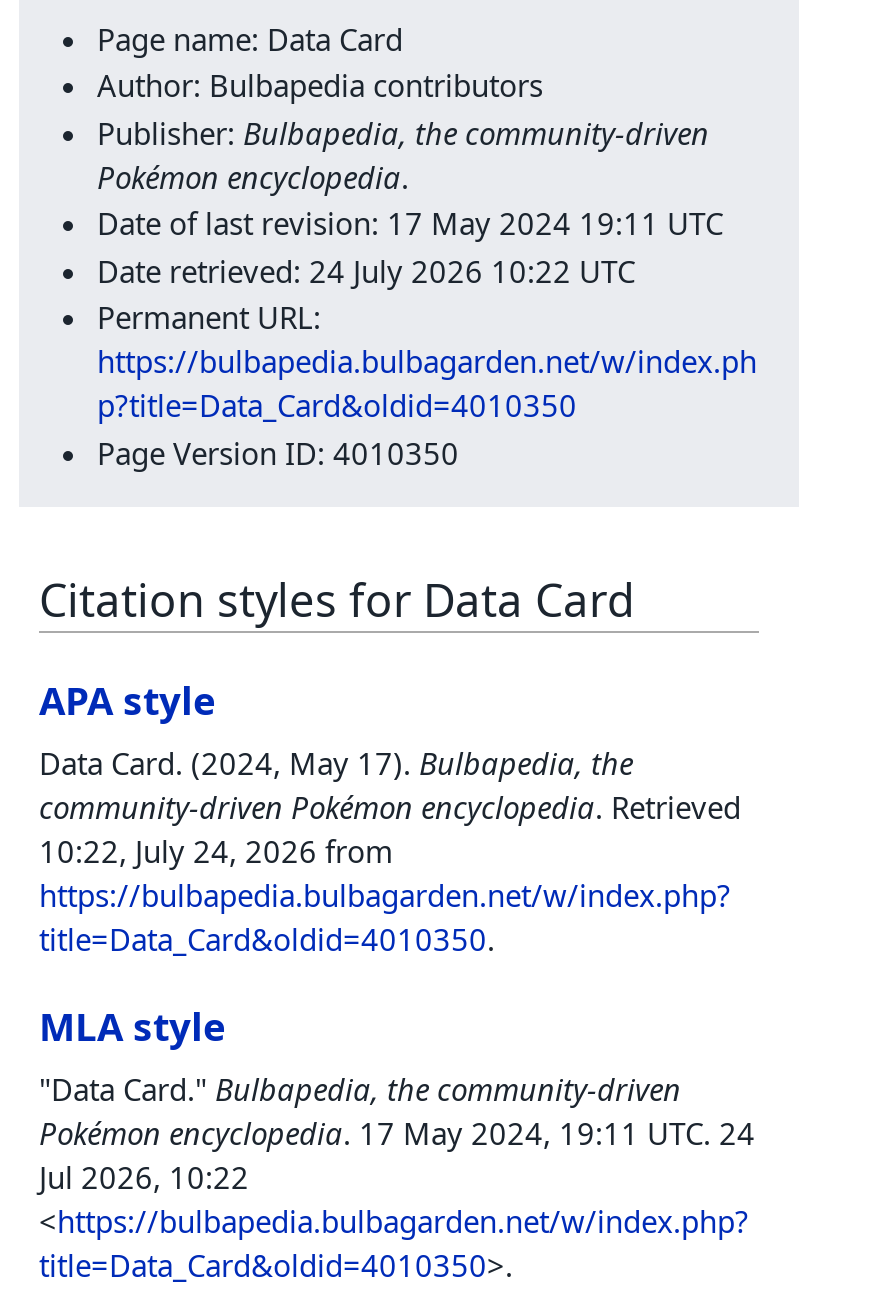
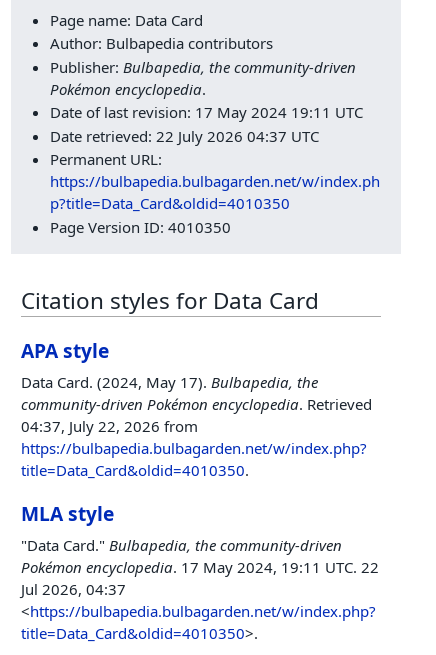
[97,250,635,290] Date retrieved: 24 July 2026 10:22 UTC -> [50,126,319,146] Date retrieved: 22 July 2026 04:37 UTC
[39,832,393,872] 10:22, July 24, 2026 from -> [21,416,198,436] 04:37, July 22, 2026 from
[39,1114,755,1154] Pokémon encyclopedia. 17 May 2024, 19:11 UTC. 24 -> [21,557,379,577] Pokémon encyclopedia. 17 May 2024, 19:11 UTC. 22
[39,1158,249,1198] Jul 2026, 10:22 -> [21,579,126,599] Jul 2026, 04:37

